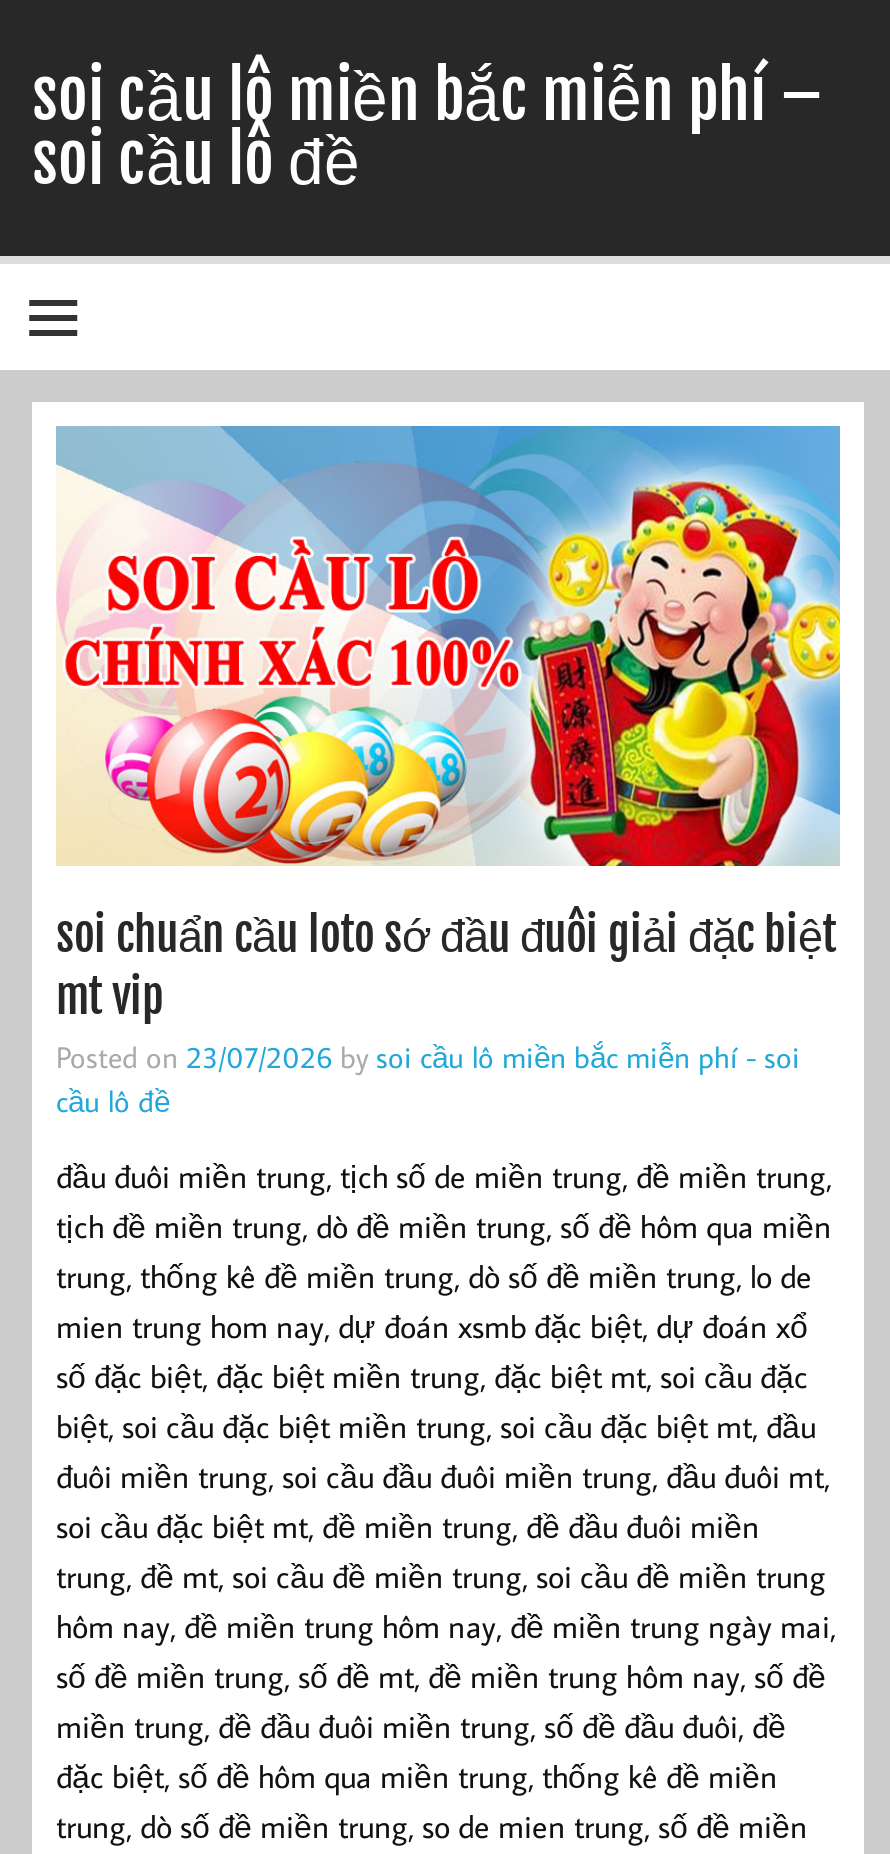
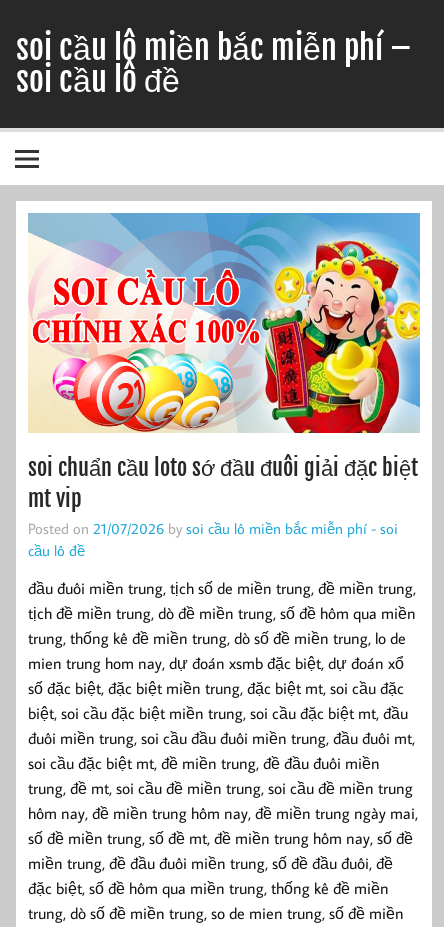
[56,1036,800,1076] Posted on 23/07/2026 by soi cầu lô miền bắc miễn phí - soi -> [28,518,398,538] Posted on 21/07/2026 by soi cầu lô miền bắc miễn phí - soi

